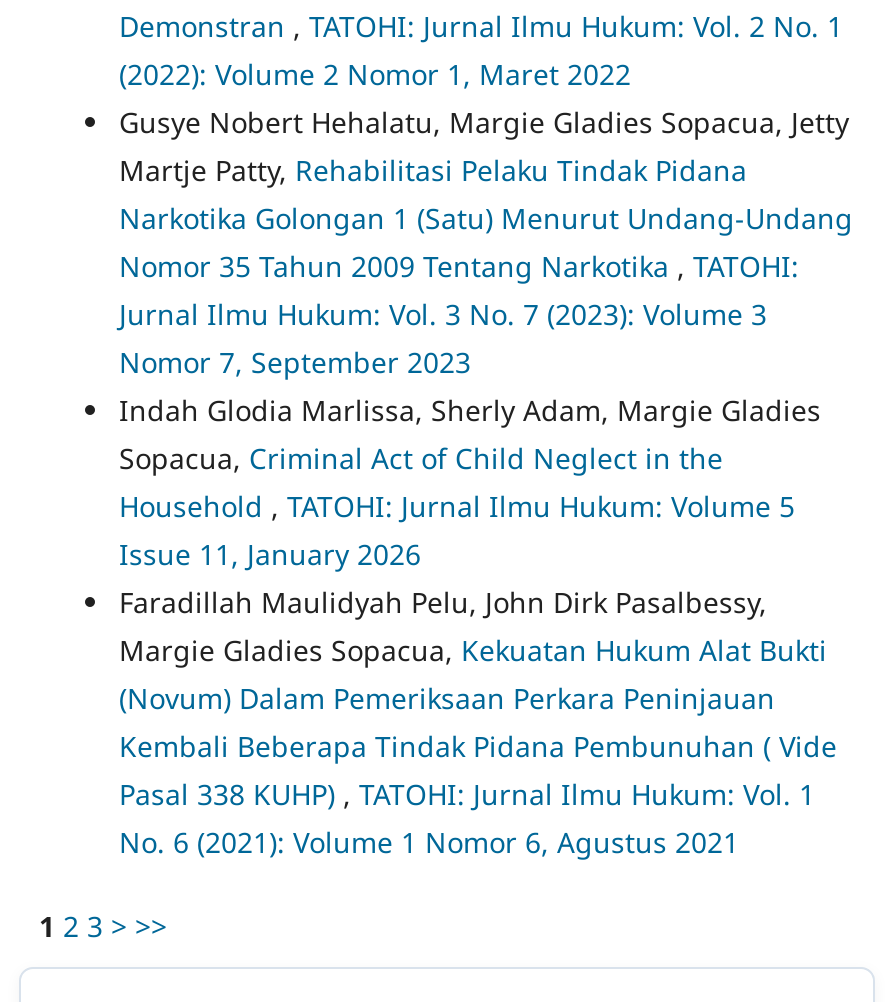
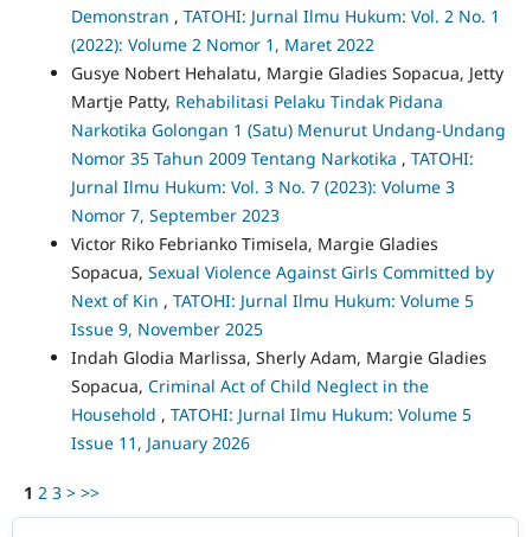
none -> [71,232,494,340] Victor Riko Febrianko Timisela, Margie Gladies | Sopacua, Sexual Violence Against Girls Committed by | Next of Kin, TATOHI: Jurnal Ilmu Hukum: Volume 5 | Issue 9, November 2025
moved [119,392,821,574] -> [71,346,487,454]: Indah Glodia Marlissa, Sherly Adam, Margie Gladies | Sopacua, Criminal Act of Child Neglect in the | Household, TATOHI: Jurnal Ilmu Hukum: Volume 5 | Issue 11, January 2026
[119,584,837,862] Faradillah Maulidyah Pelu, John Dirk Pasalbessy, | Margie Gladies Sopacua, Kekuatan Hukum Alat Bukti | (Novum) Dalam Pemeriksaan Perkara Peninjauan | Kembali Beberapa Tindak Pidana Pembunuhan ( Vide | Pasal 338 KUHP), TATOHI: Jurnal Ilmu Hukum: Vol. 1 | No. 6 (2021): Volume 1 Nomor 6, Agustus 2021 -> none

